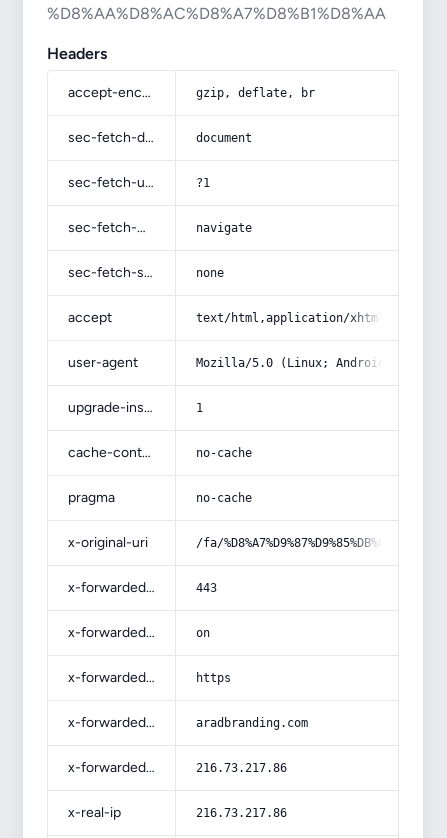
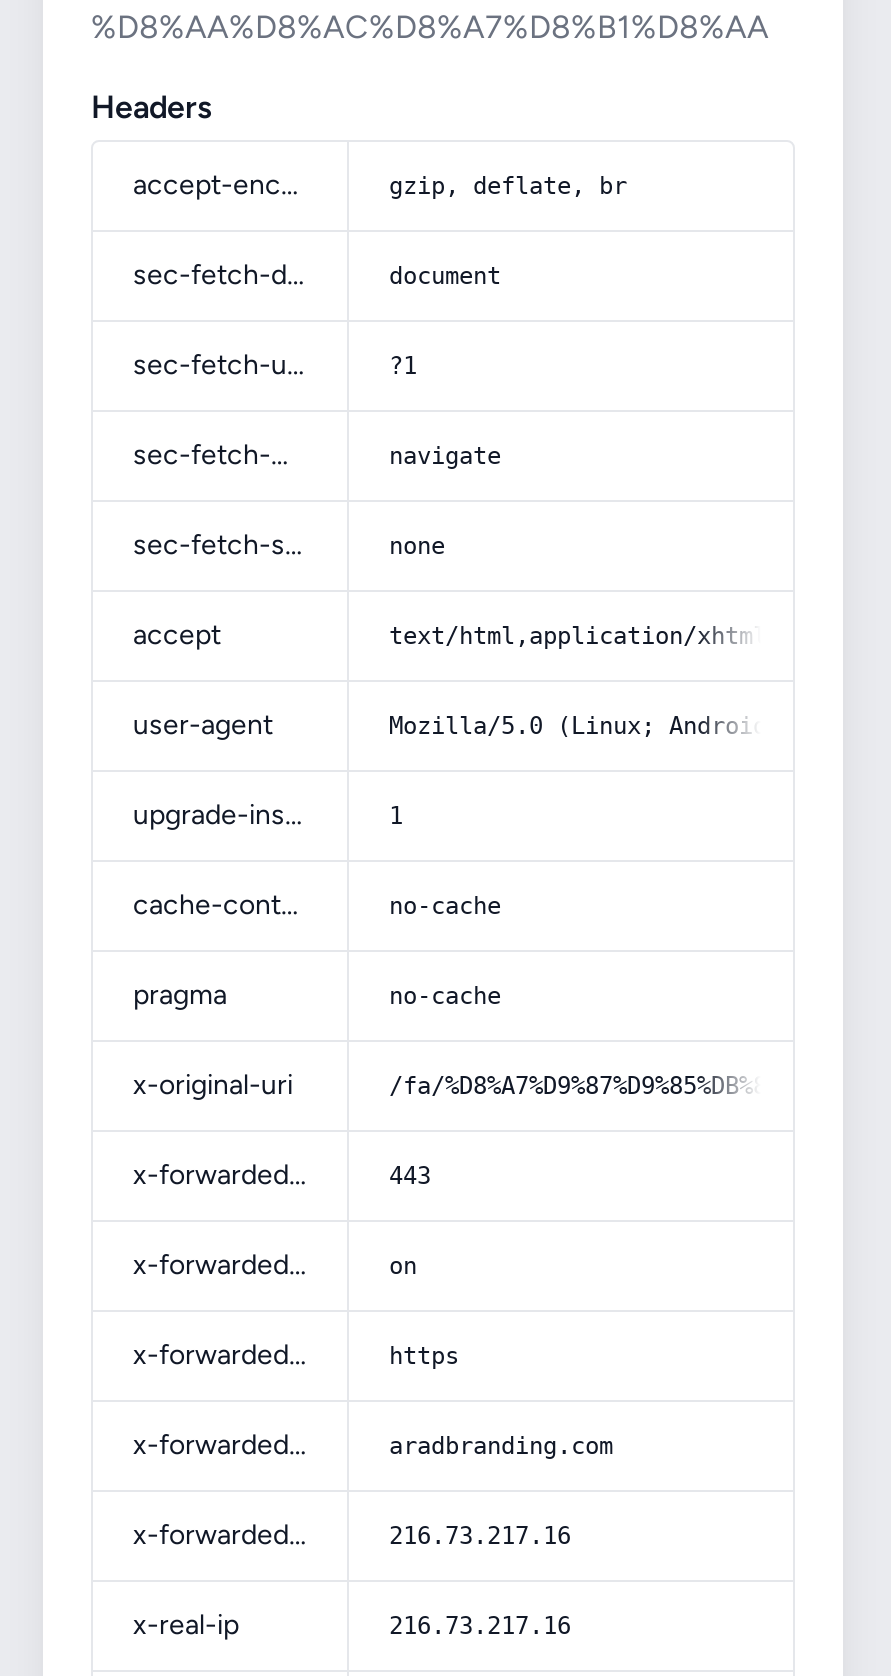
[196,761,287,775] 216.73.217.86 -> [389,1522,571,1550] 216.73.217.16
[196,806,287,820] 216.73.217.86 -> [389,1612,571,1640] 216.73.217.16

